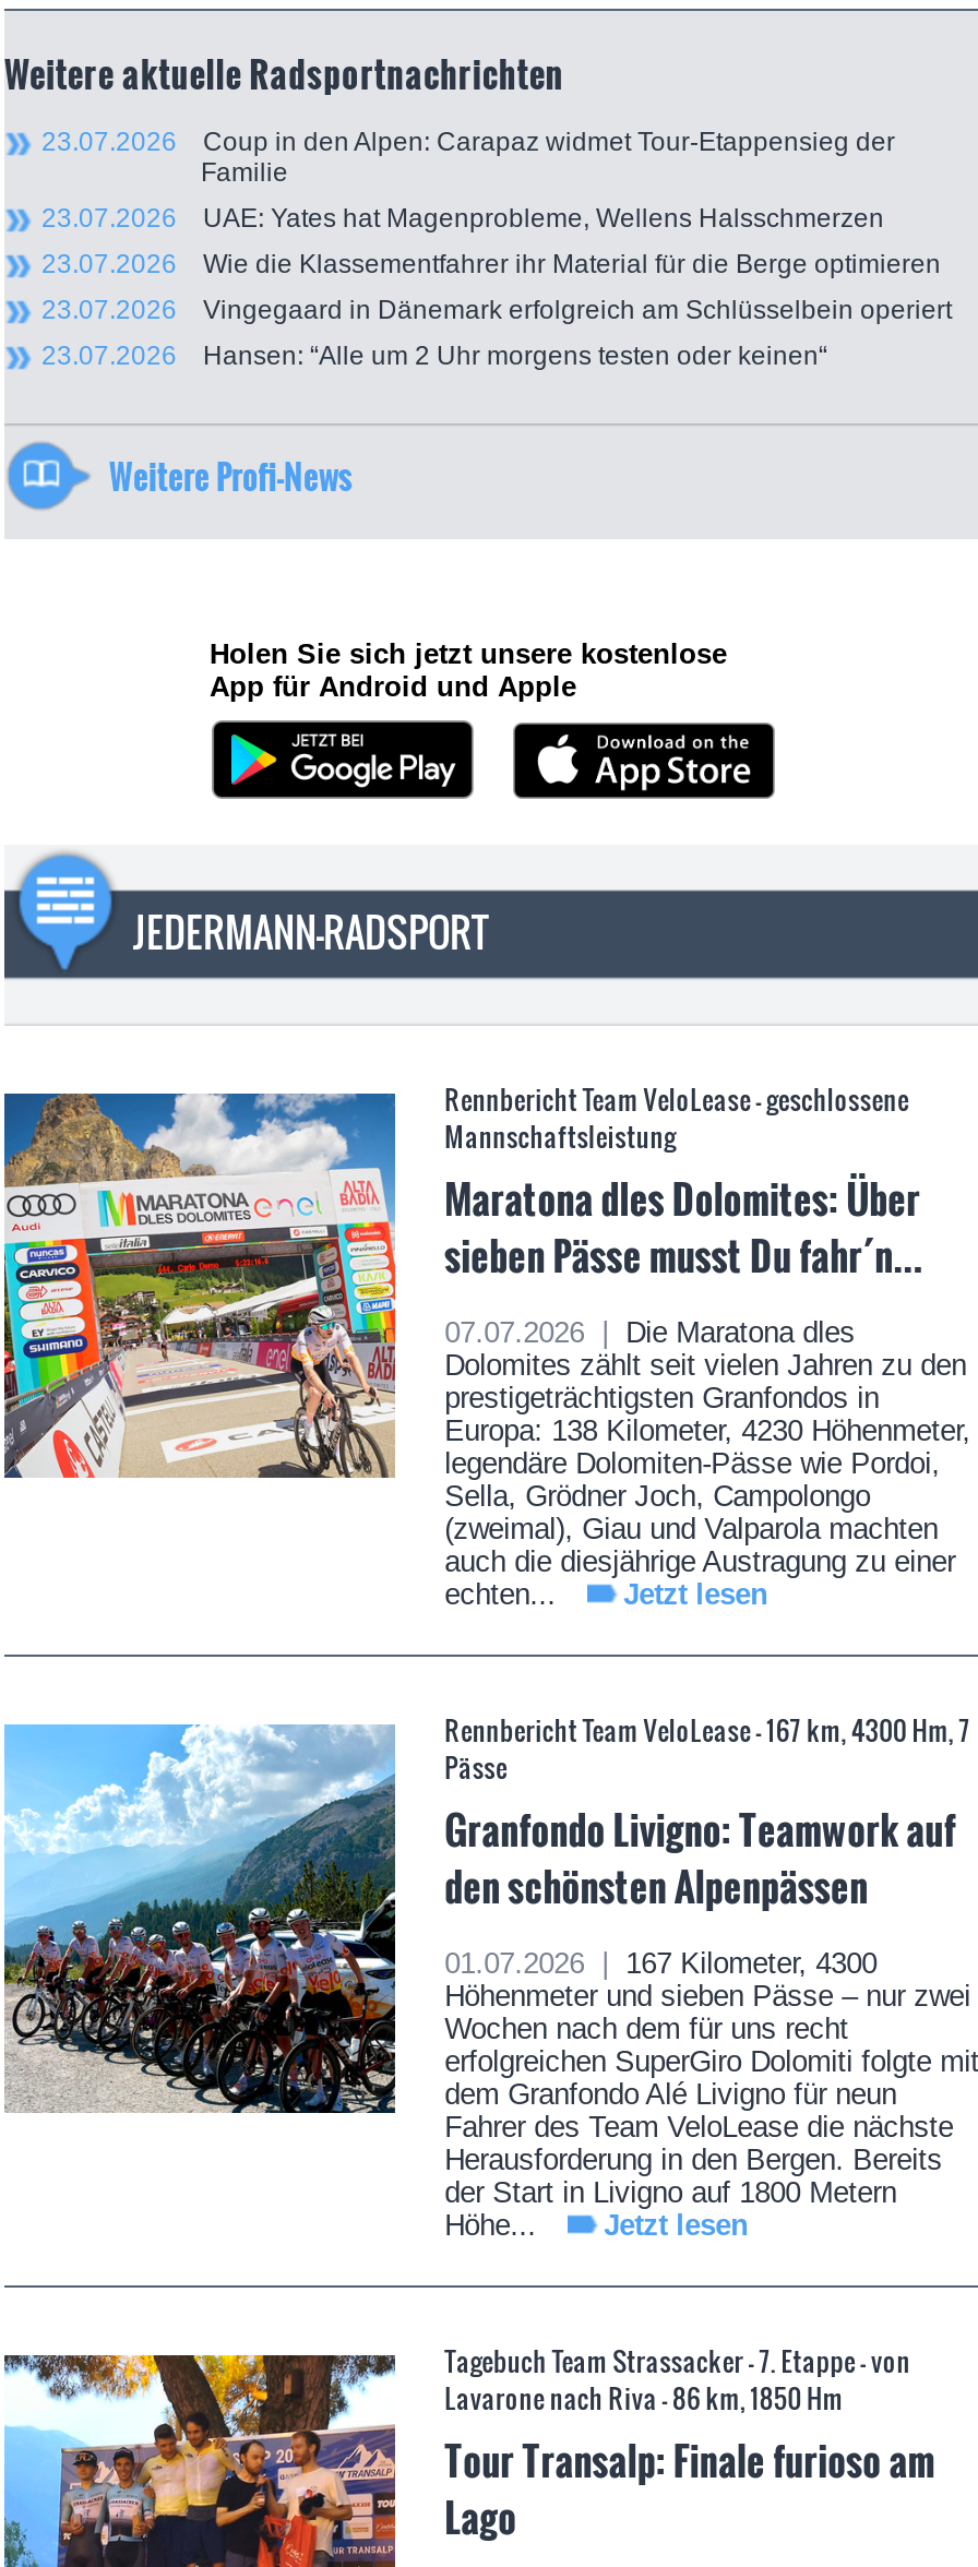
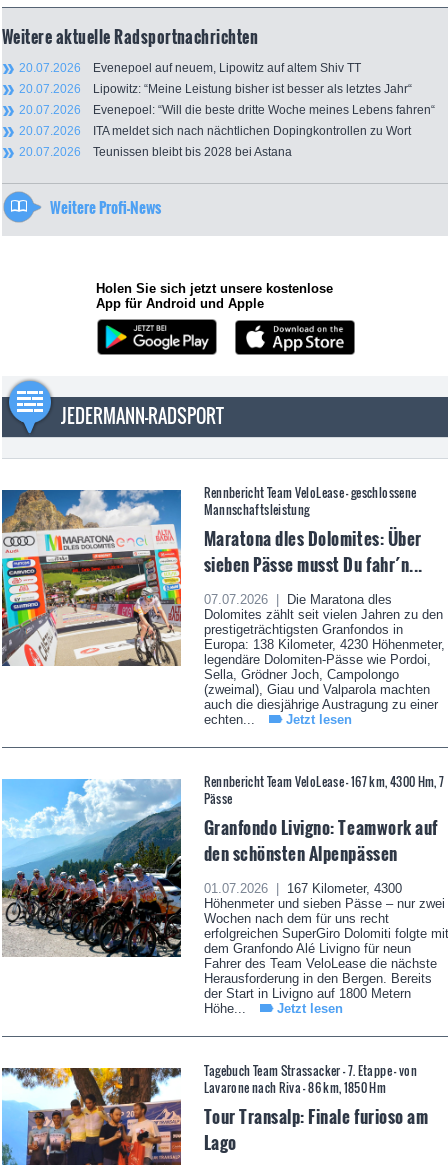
[41,127,895,188] 23.07.2026 Coup in den Alpen: Carapaz widmet Tour-Etappensieg der | Familie -> [19,61,361,75] 20.07.2026 Evenepoel auf neuem, Lipowitz auf altem Shiv TT
[41,204,884,234] 23.07.2026 UAE: Yates hat Magenprobleme, Wellens Halsschmerzen -> [19,82,412,96] 20.07.2026 Lipowitz: “Meine Leistung bisher ist besser als letztes Jahr“
[41,249,941,280] 23.07.2026 Wie die Klassementfahrer ihr Material für die Berge optimieren -> [19,103,435,117] 20.07.2026 Evenepoel: “Will die beste dritte Woche meines Lebens fahren“
[41,295,952,326] 23.07.2026 Vingegaard in Dänemark erfolgreich am Schlüsselbein operiert -> [19,124,411,138] 20.07.2026 ITA meldet sich nach nächtlichen Dopingkontrollen zu Wort
[41,341,827,372] 23.07.2026 Hansen: “Alle um 2 Uhr morgens testen oder keinen“ -> [19,145,292,159] 20.07.2026 Teunissen bleibt bis 2028 bei Astana

